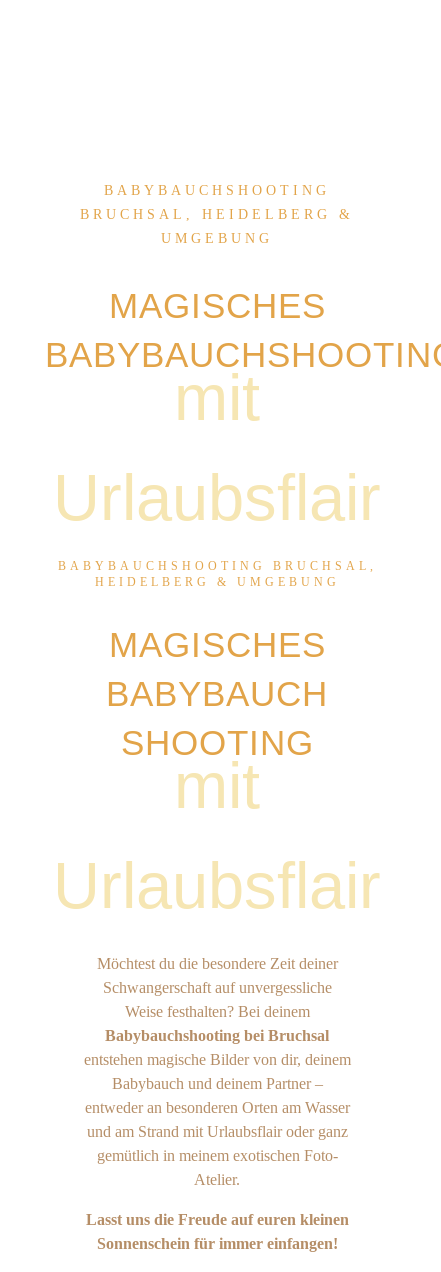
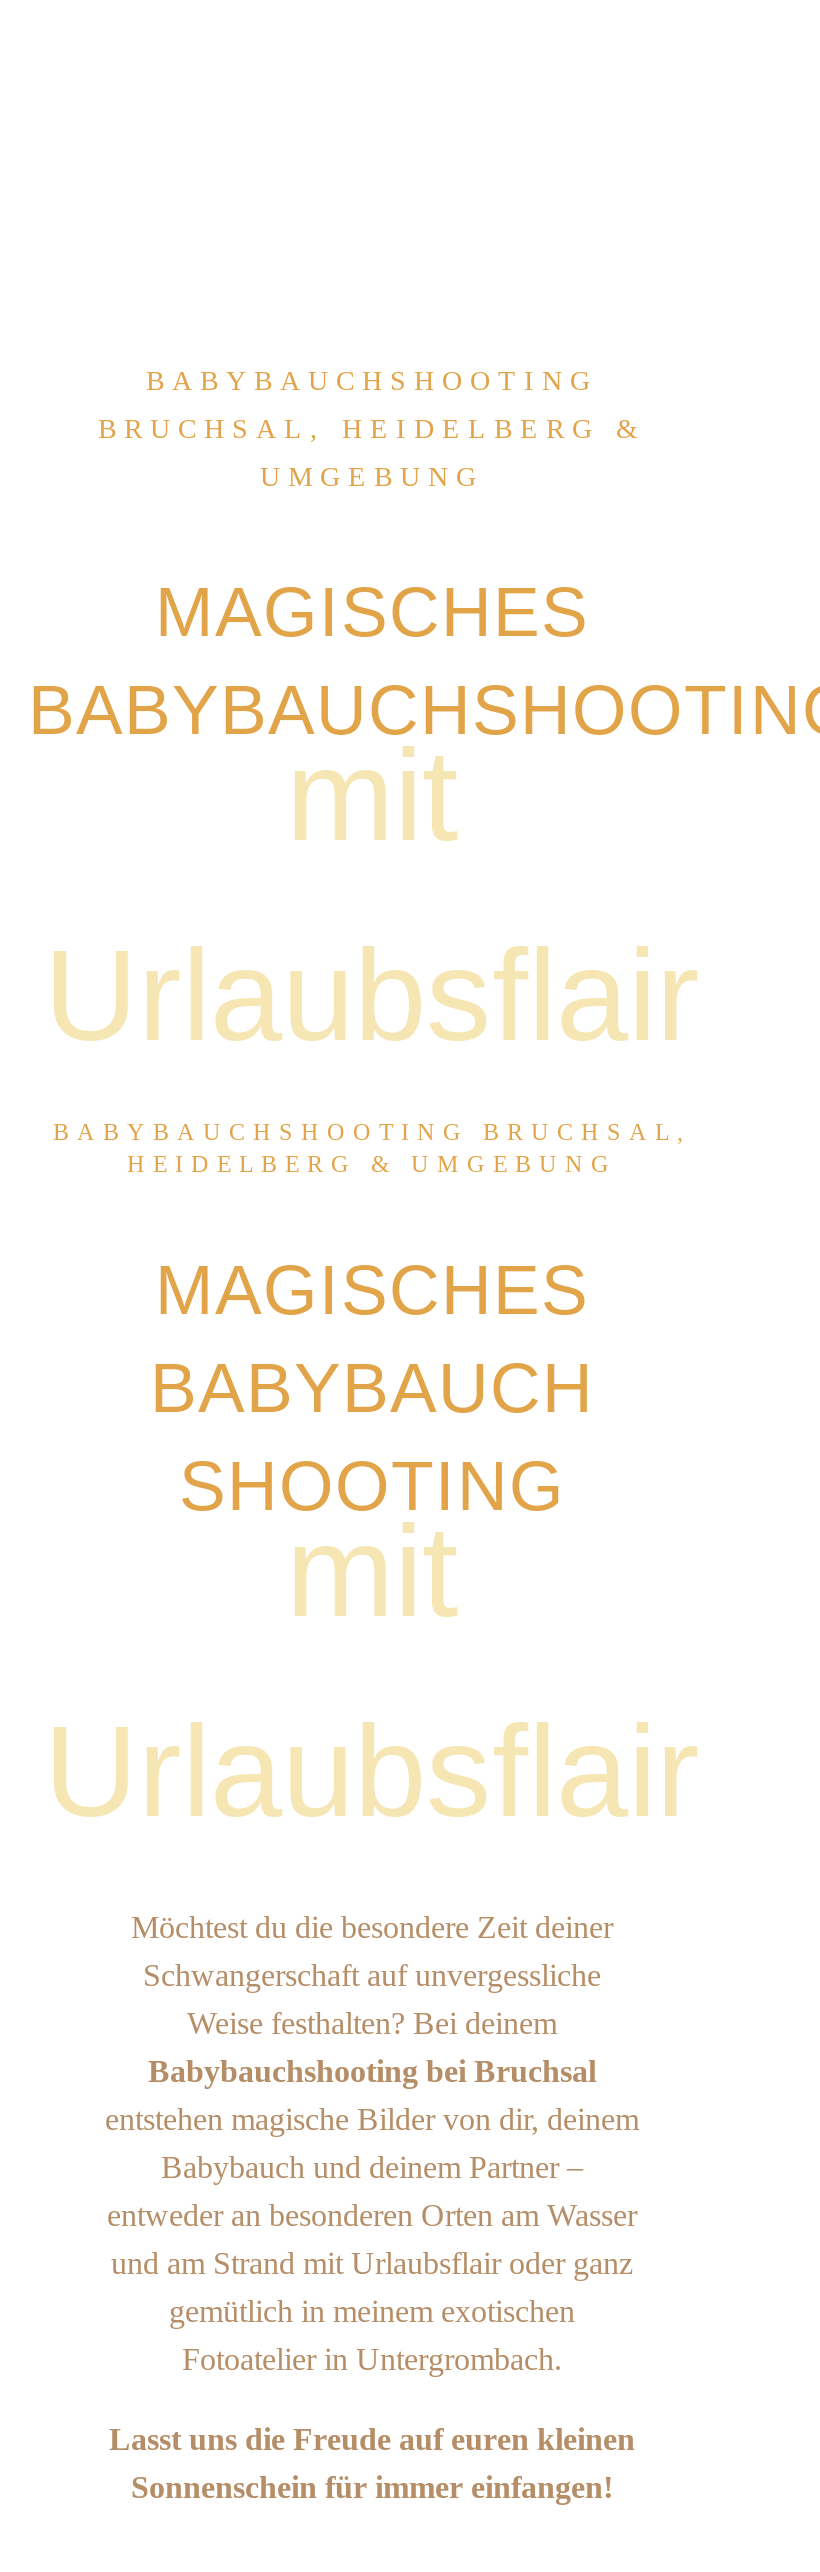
[96,1147,337,1188] gemütlich in meinem exotischen Foto- | Atelier. -> [169,2294,575,2376] gemütlich in meinem exotischen | Fotoatelier in Untergrombach.

